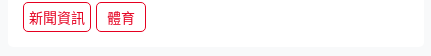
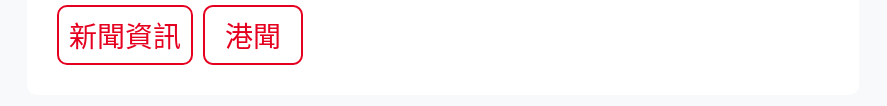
[107,9,135,26] 體育 -> [225,19,281,53] 港聞

